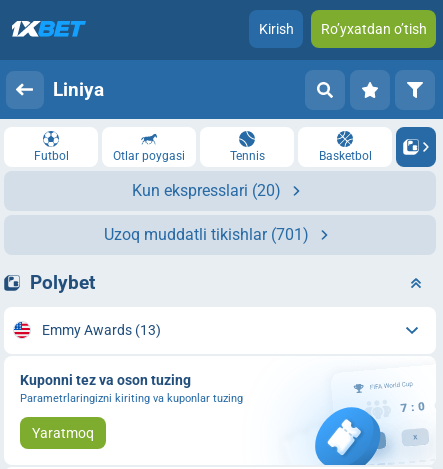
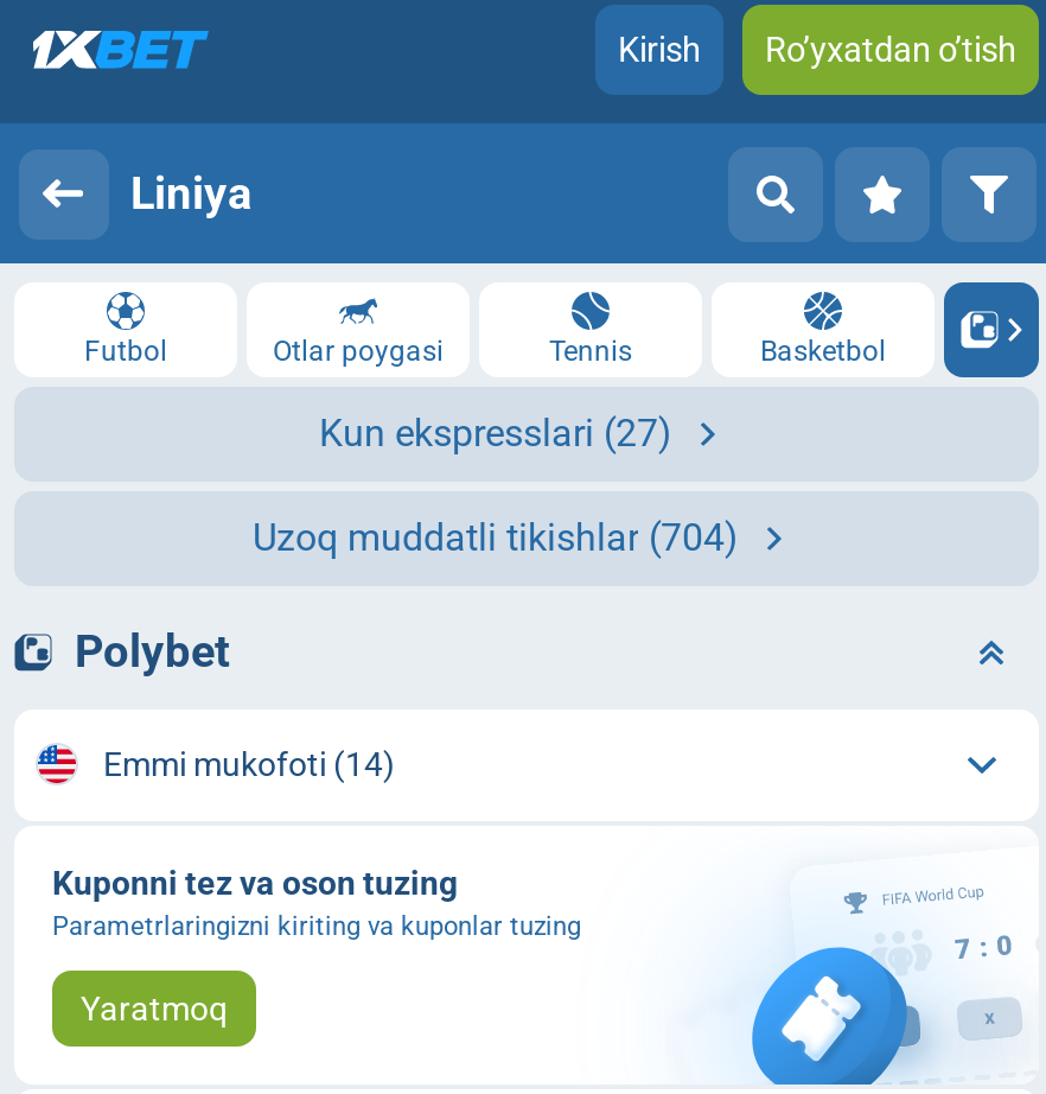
[132,181,281,200] Kun ekspresslari (20) -> [319,411,672,456] Kun ekspresslari (27)
[104,225,309,244] Uzoq muddatli tikishlar (701) -> [253,515,739,560] Uzoq muddatli tikishlar (704)
[41,322,160,338] Emmy Awards (13) -> [103,746,395,784] Emmi mukofoti (14)

